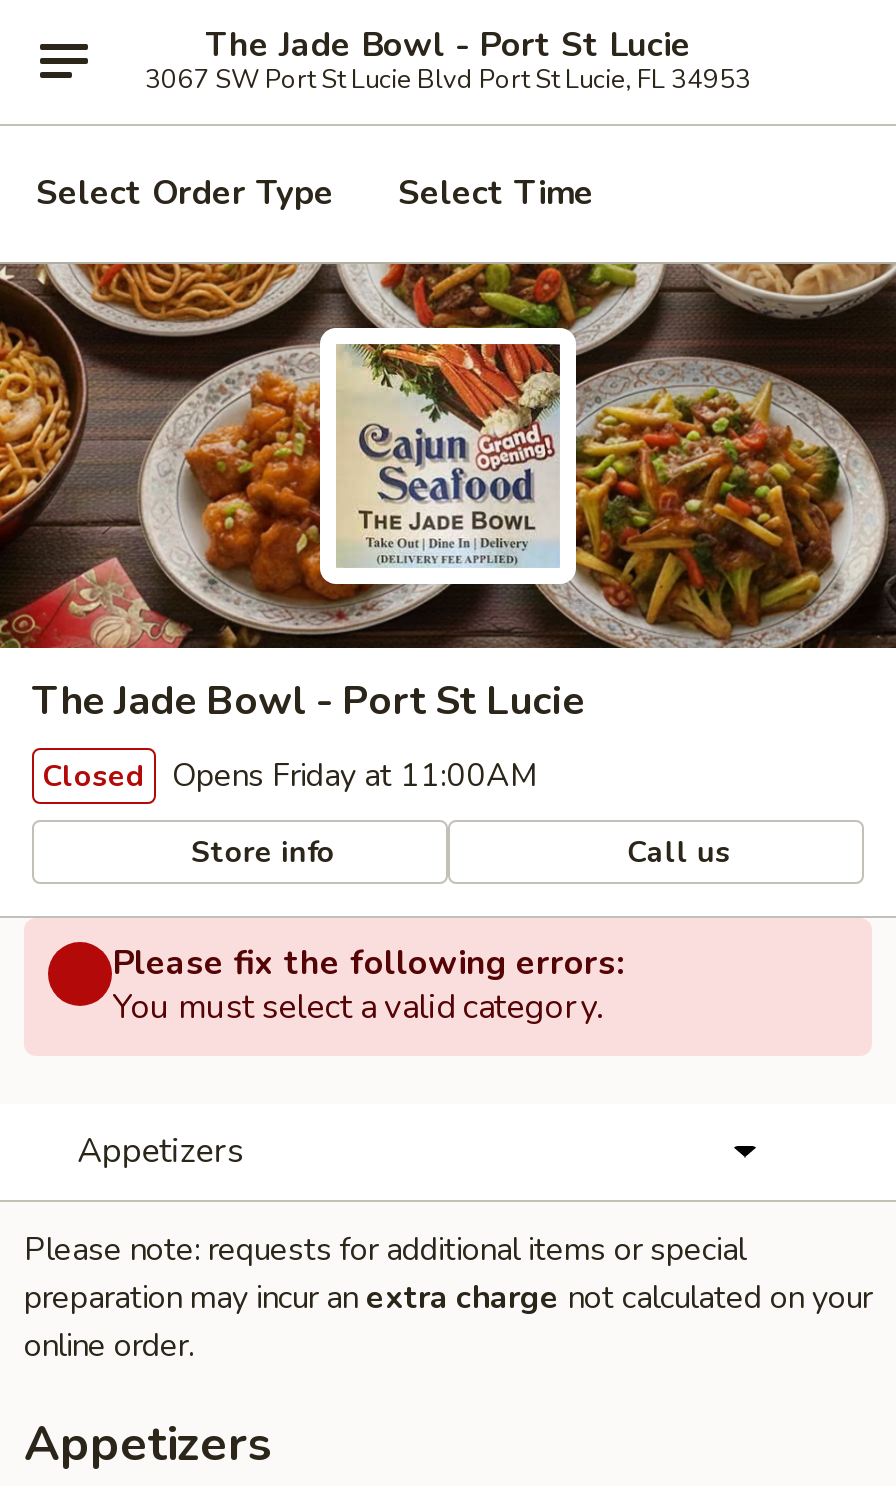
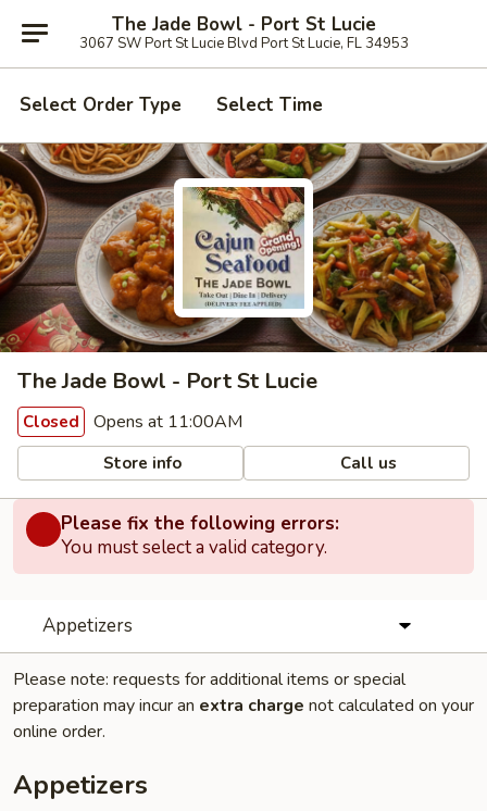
[42,754,538,798] Closed Opens Friday at 11:00AM -> [23,410,242,434] Closed Opens at 11:00AM

